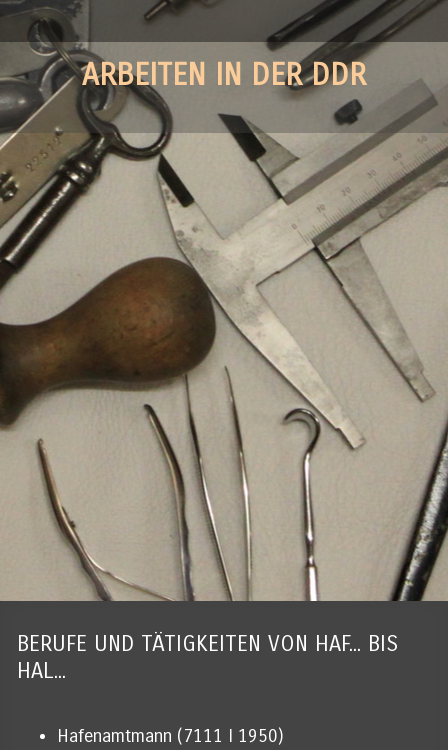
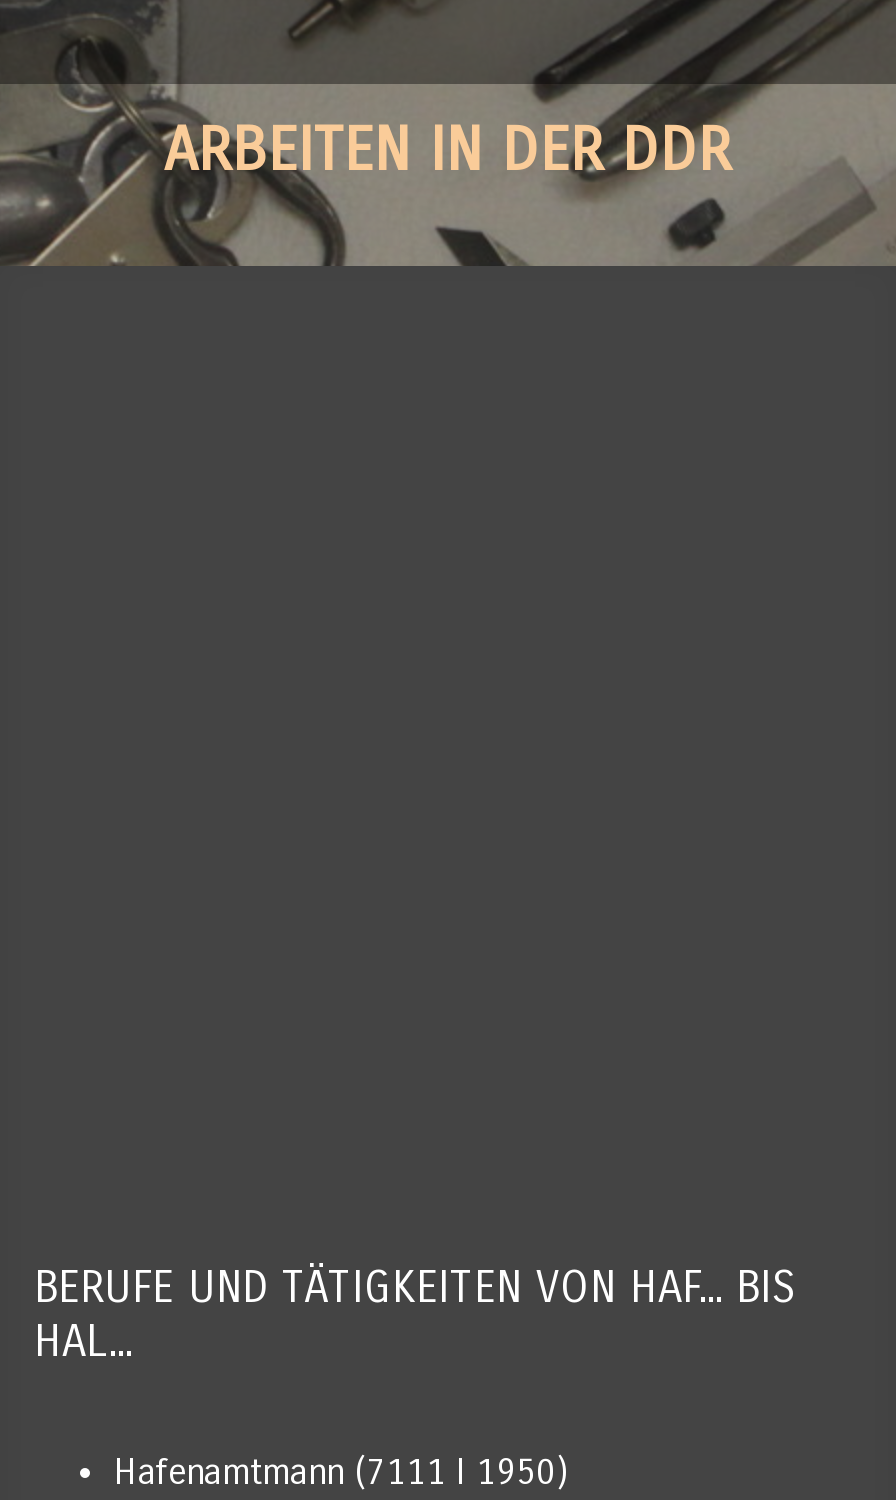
[3,132,445,602] [image] -> none

